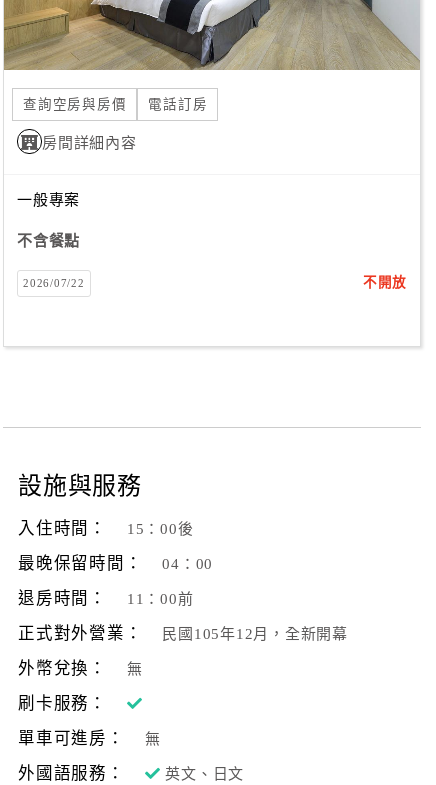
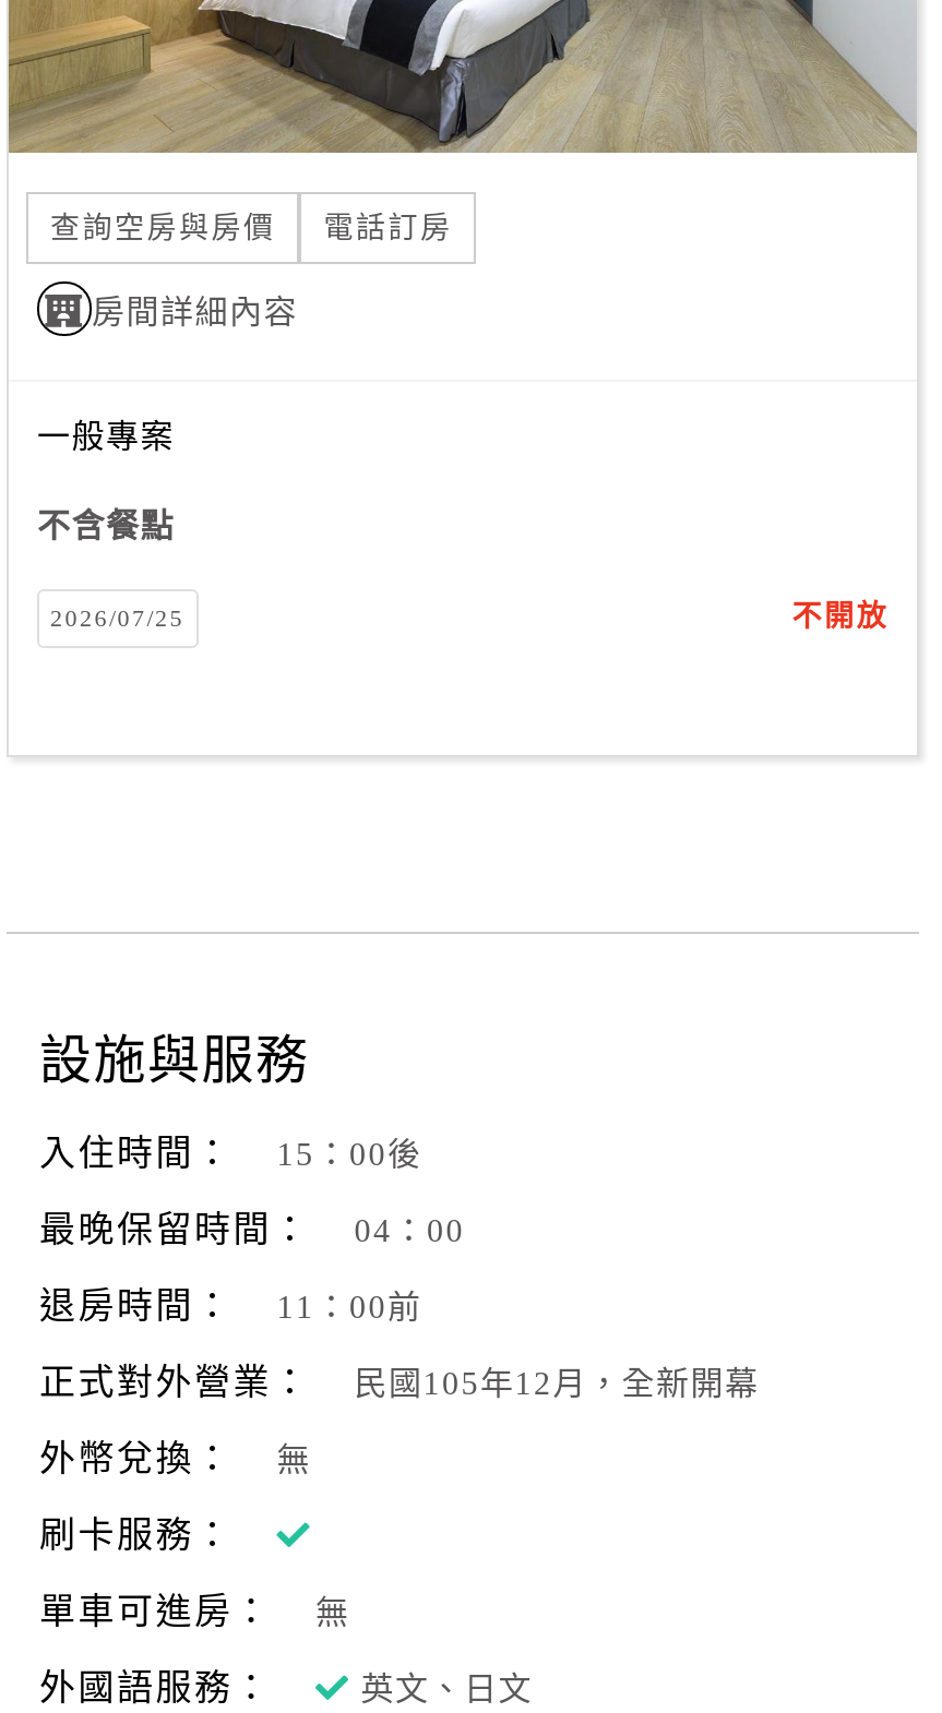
[23,277,84,289] 2026/07/22 -> [50,604,184,631] 2026/07/25

